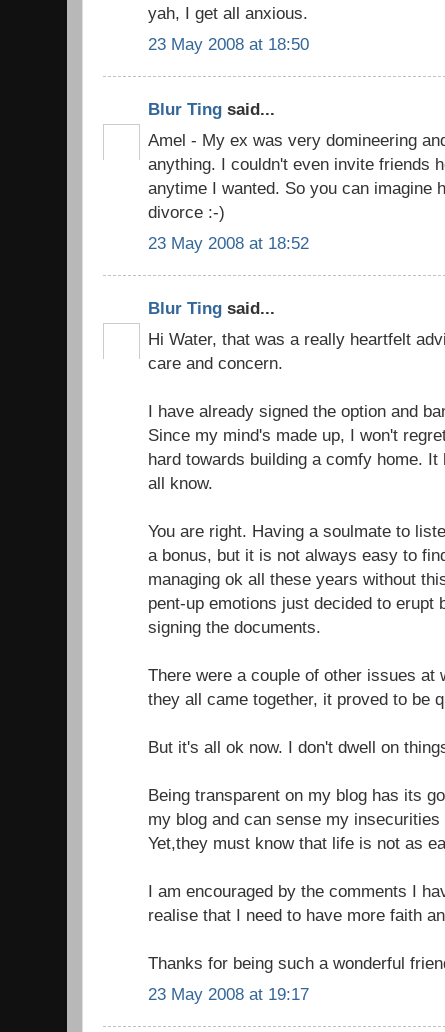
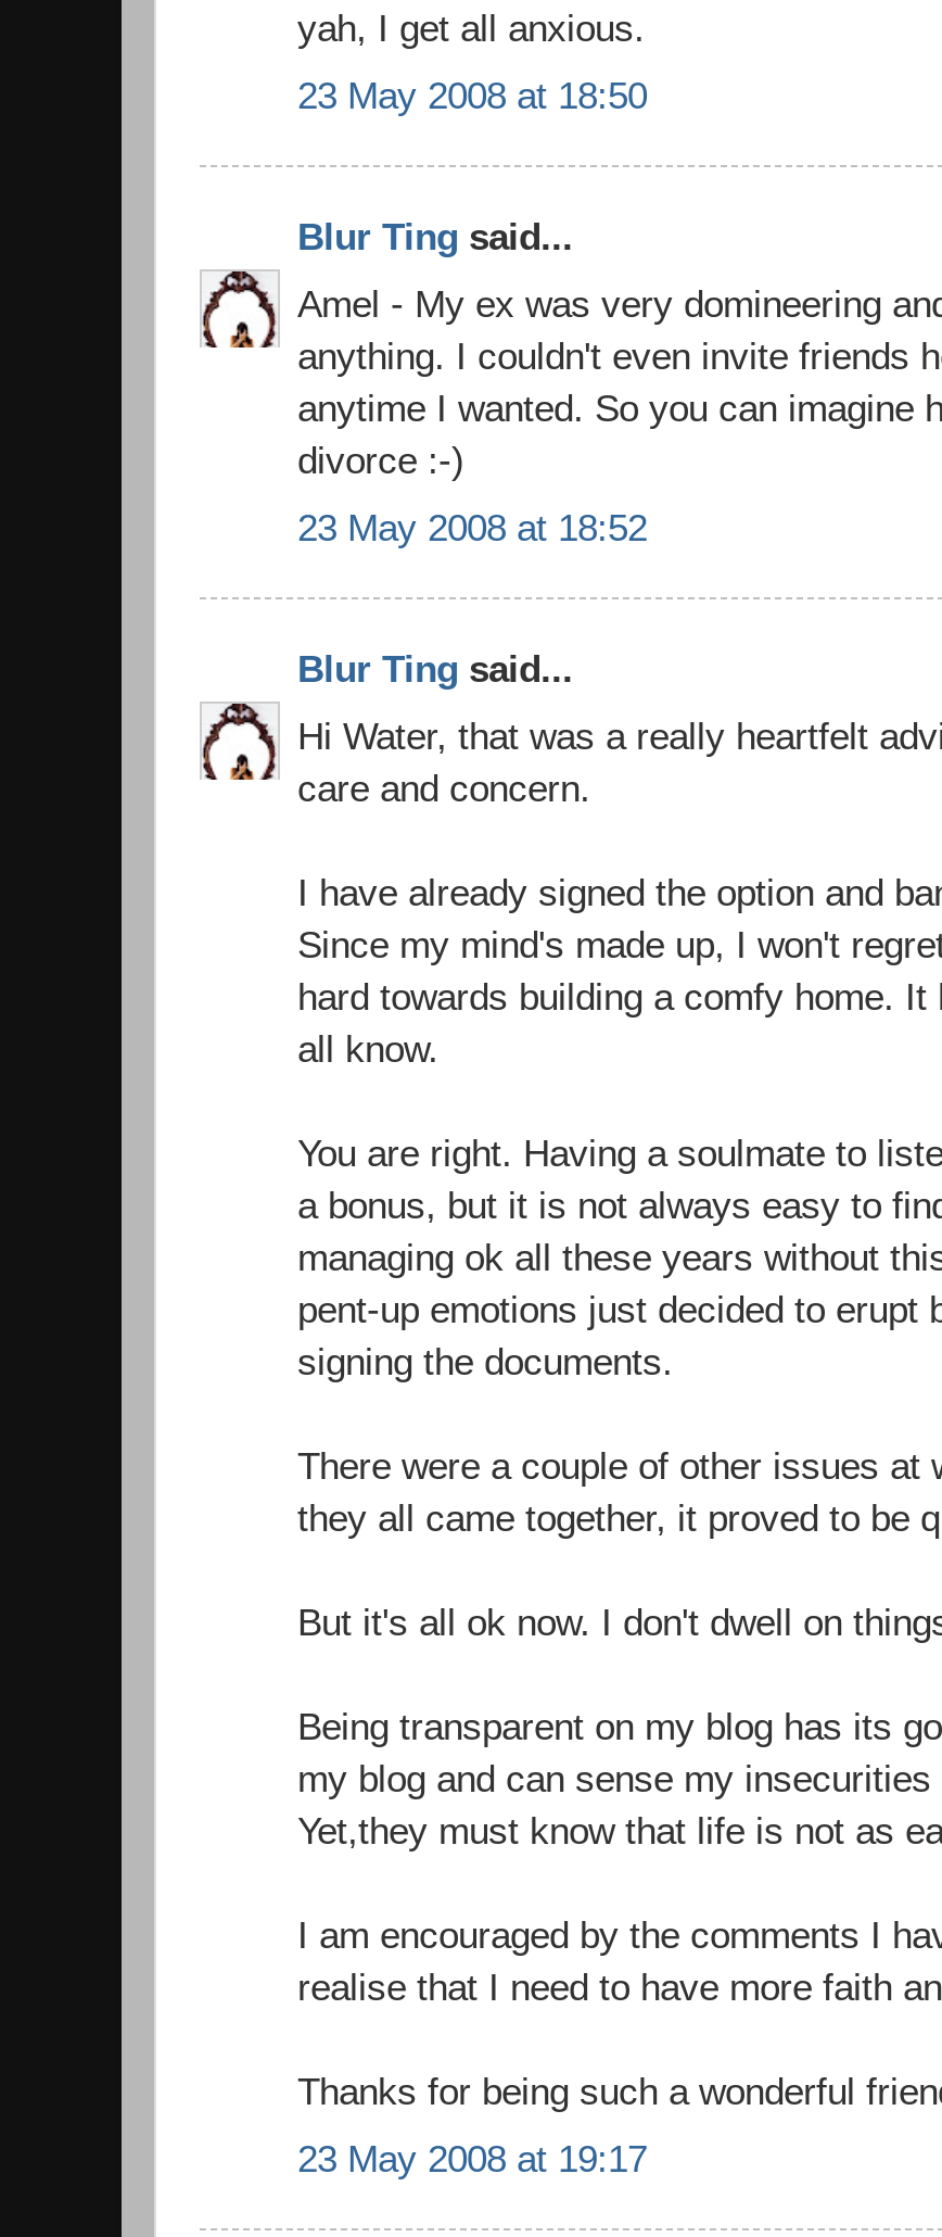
none -> [200,269,278,350] [image]
none -> [200,702,278,782] [image]

